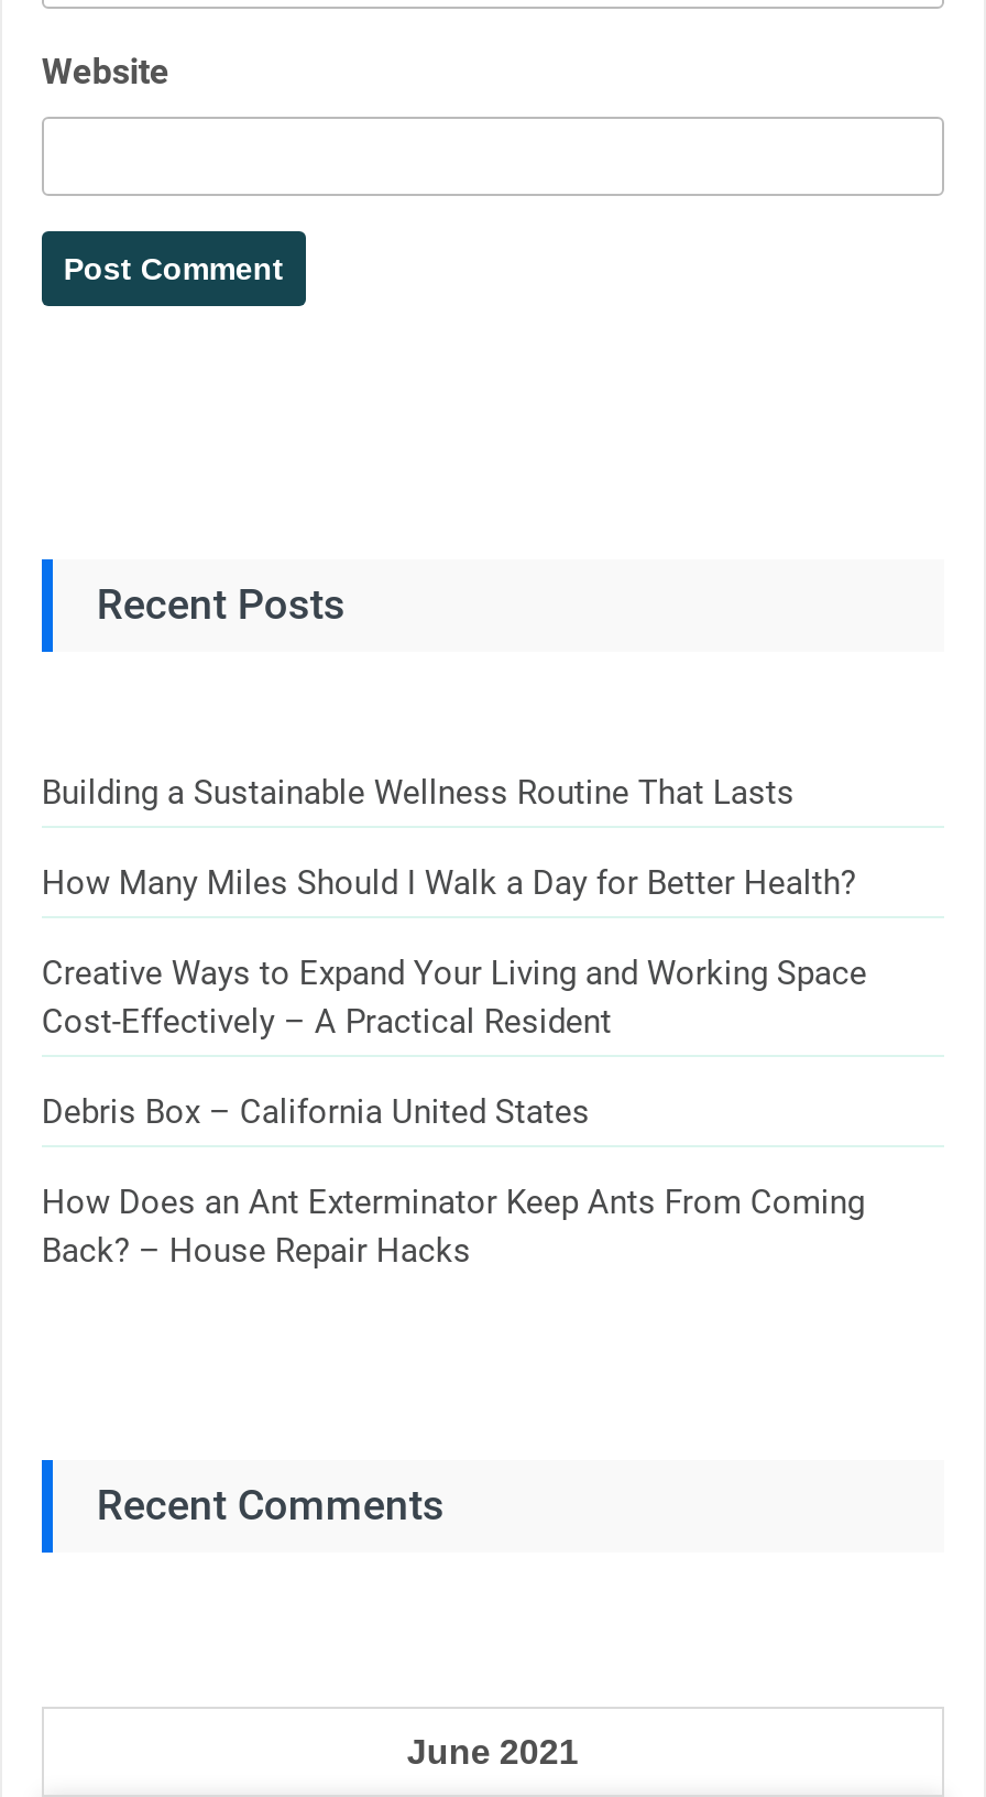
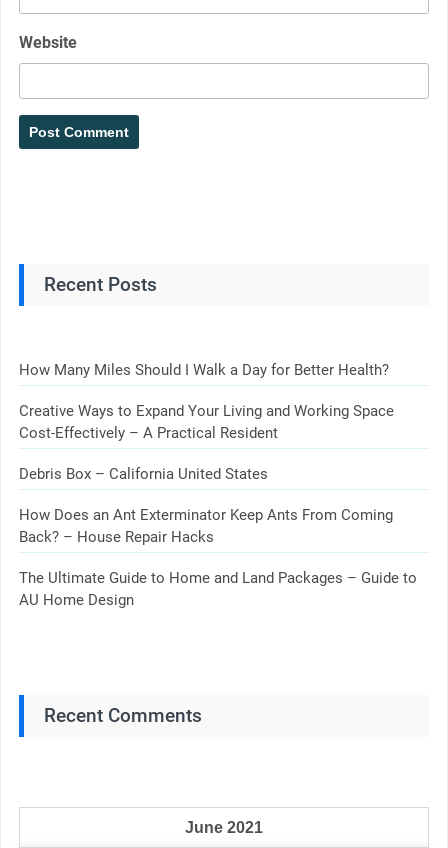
[41,773,794,813] Building a Sustainable Wellness Routine That Lasts -> none
moved [41,863,867,1271] -> [19,361,394,546]: How Many Miles Should I Walk a Day for Better Health? | Creative Ways to Expand Your Living and Working Space | Cost-Effectively – A Practical Resident | Debris Box – California United States | How Does an Ant Exterminator Keep Ants From Coming | Back? – House Repair Hacks
none -> [19,569,417,609] The Ultimate Guide to Home and Land Packages – Guide to | AU Home Design

